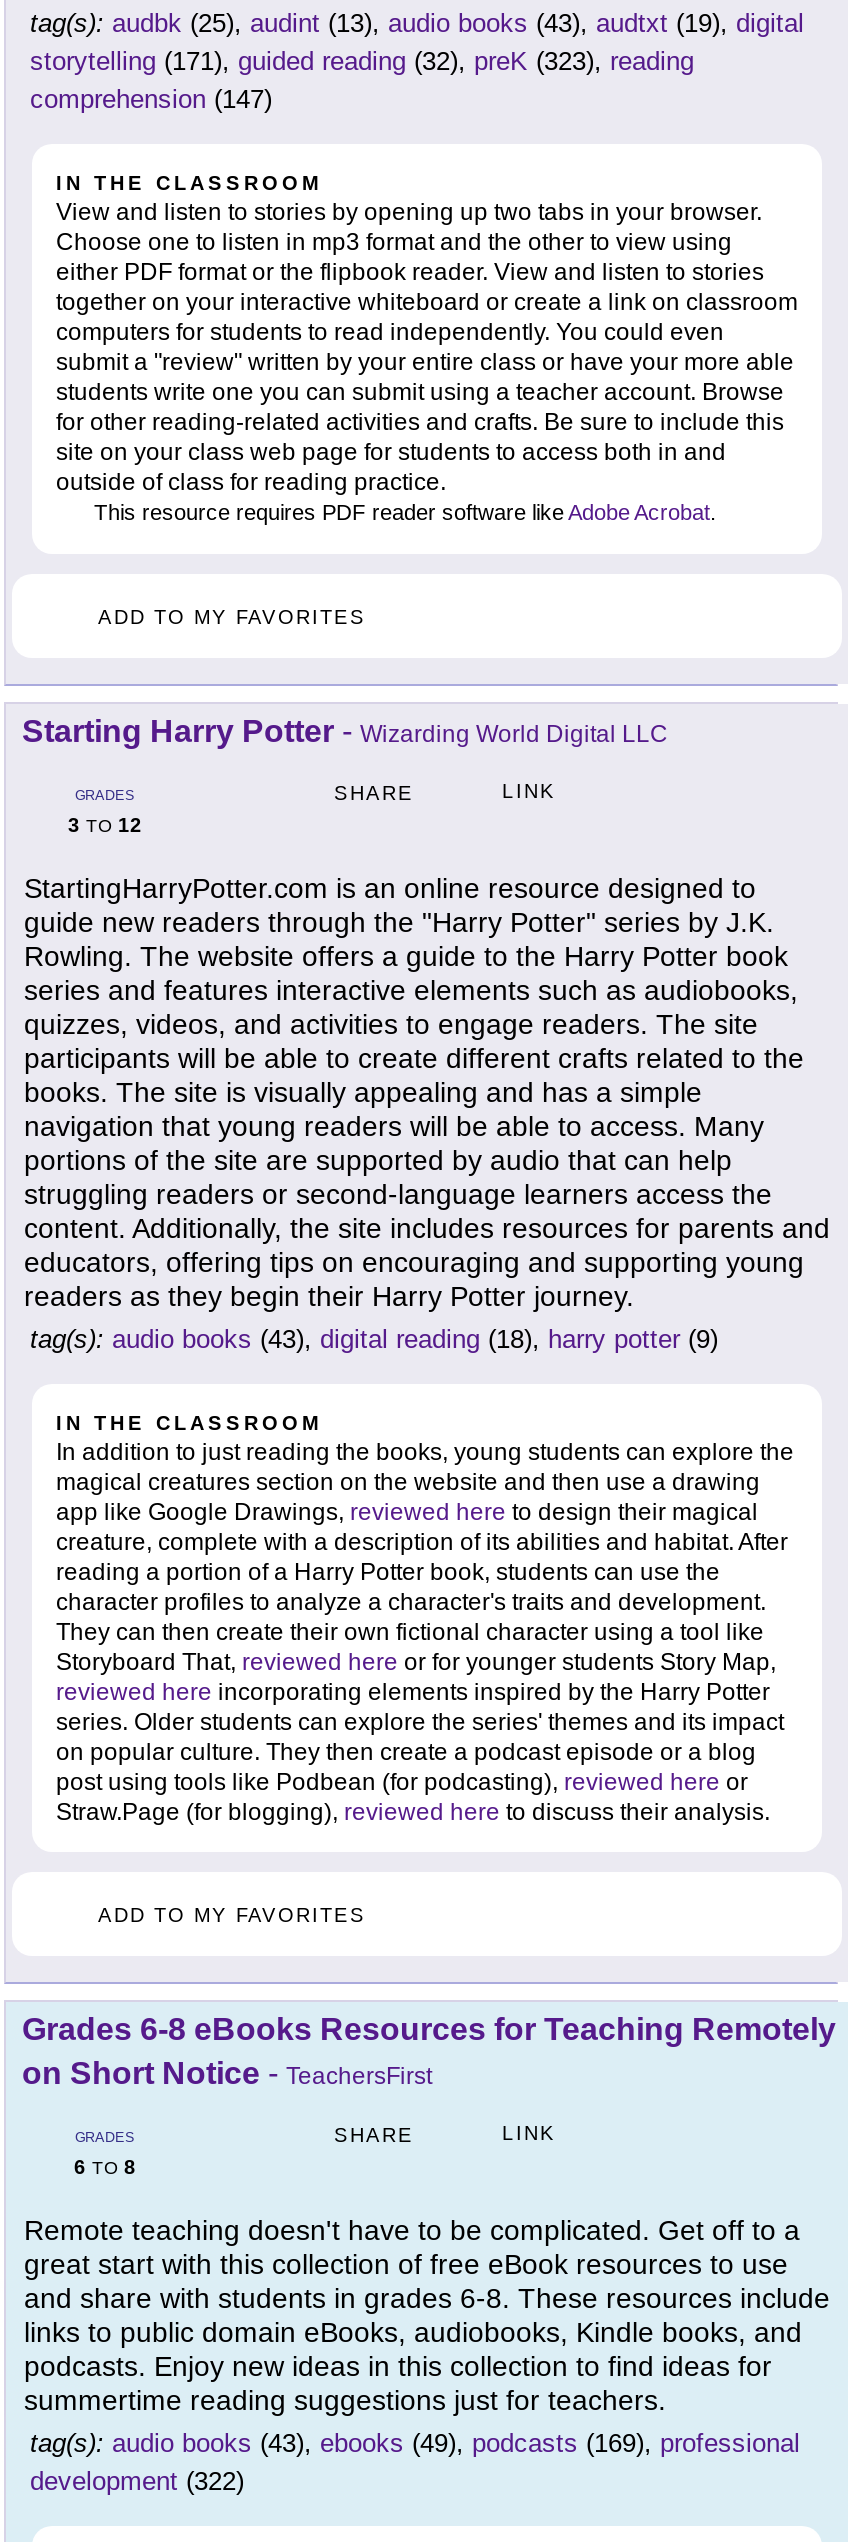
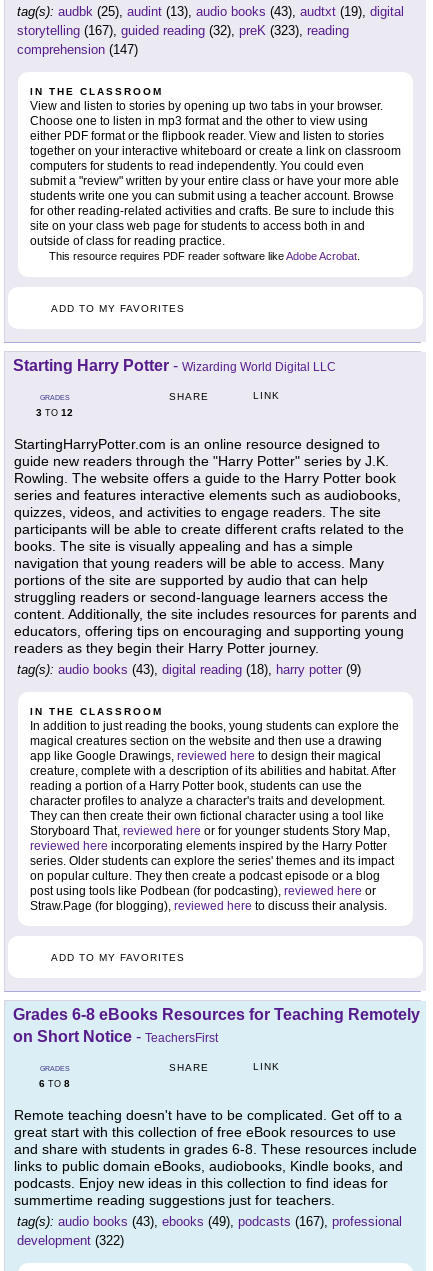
[30,47,694,77] storytelling (171), guided reading (32), preK (323), reading -> [17,23,349,38] storytelling (167), guided reading (32), preK (323), reading
[30,2429,800,2459] tag(s): audio books (43), ebooks (49), podcasts (169), professional -> [17,1214,402,1229] tag(s): audio books (43), ebooks (49), podcasts (167), professional

